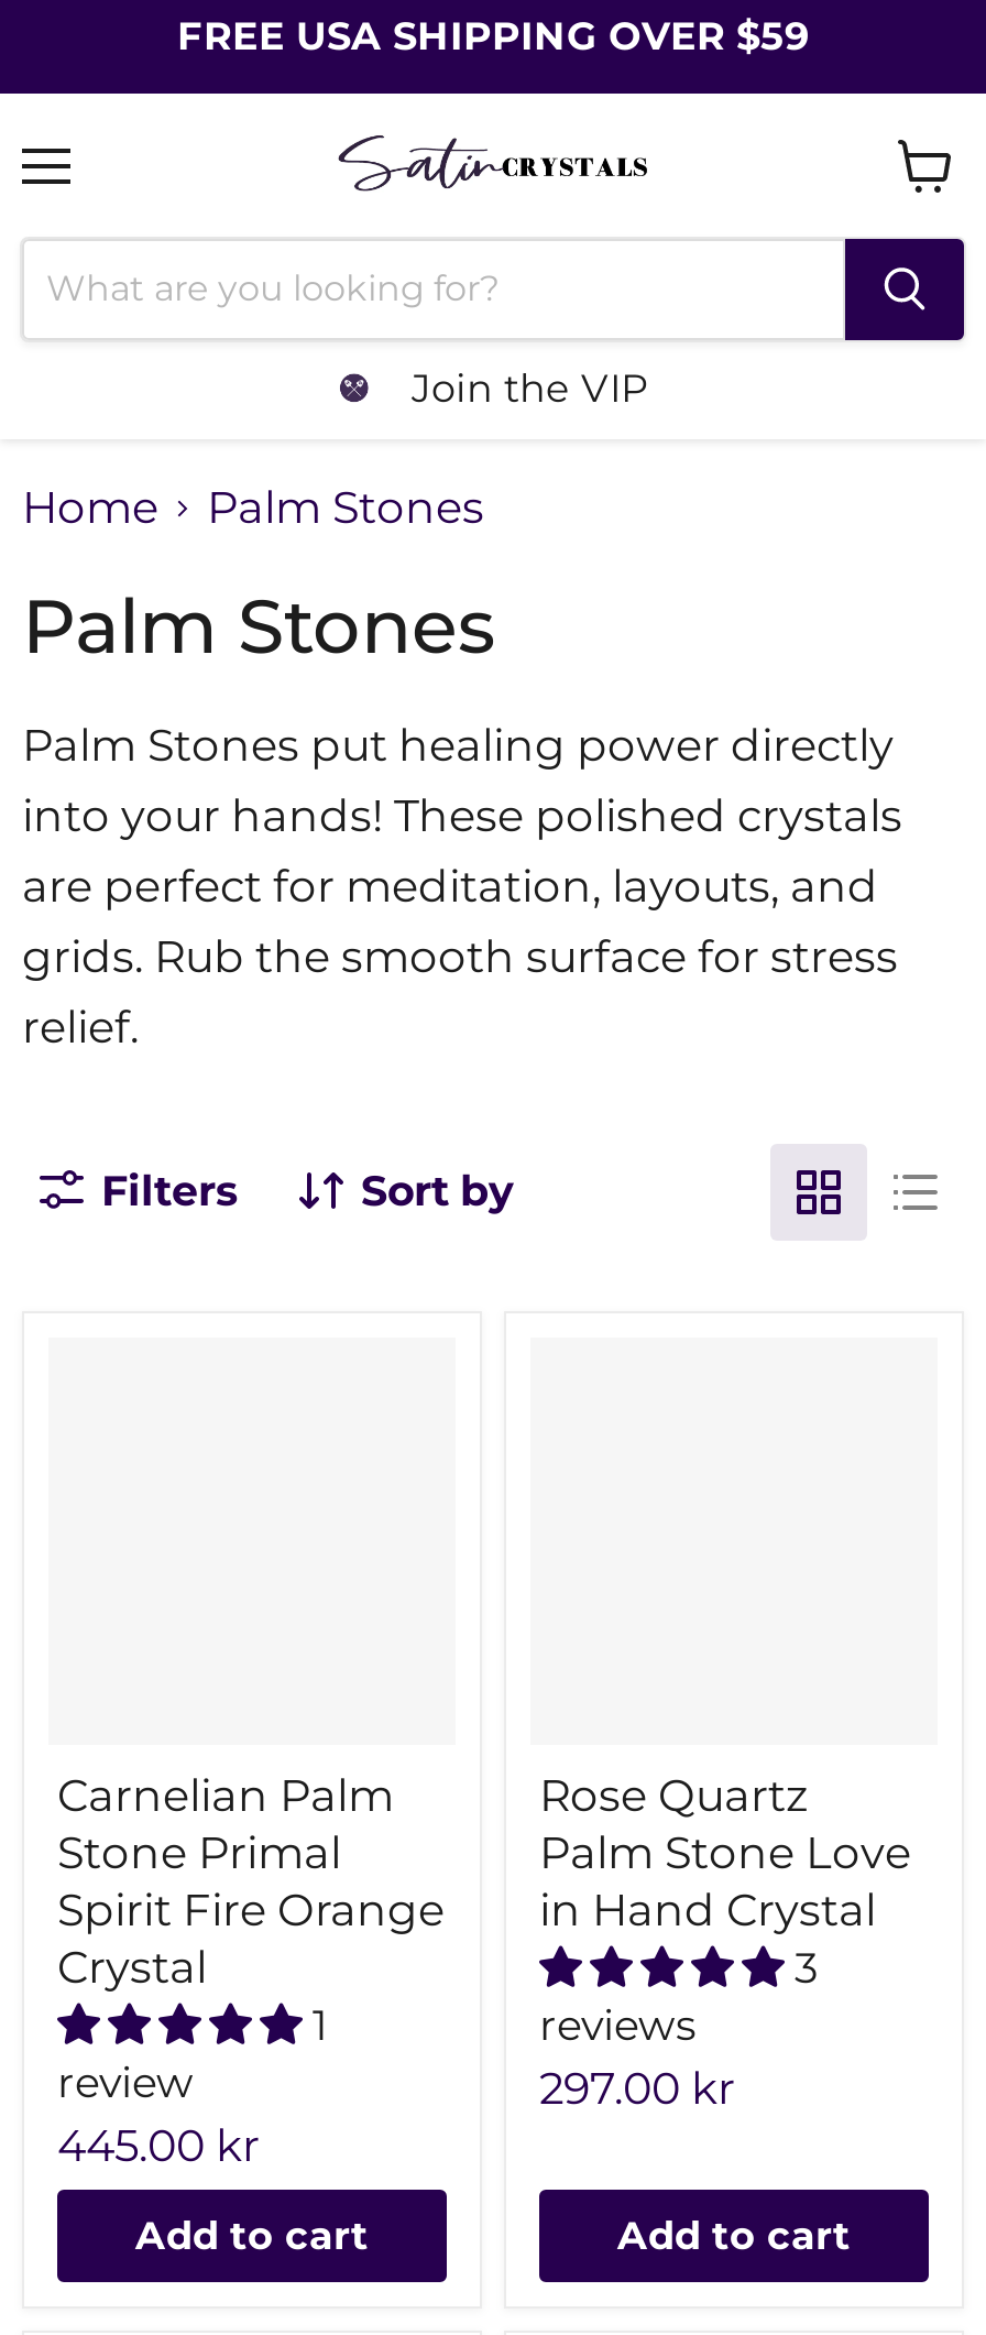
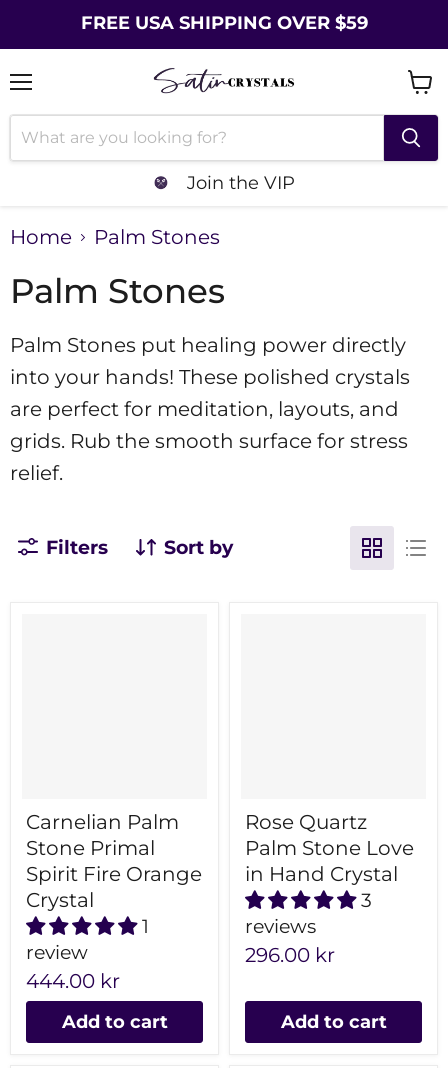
[539,2062,735,2115] 297.00 kr -> [245,943,335,967] 296.00 kr
[57,2120,260,2173] 445.00 kr -> [26,969,120,993] 444.00 kr

